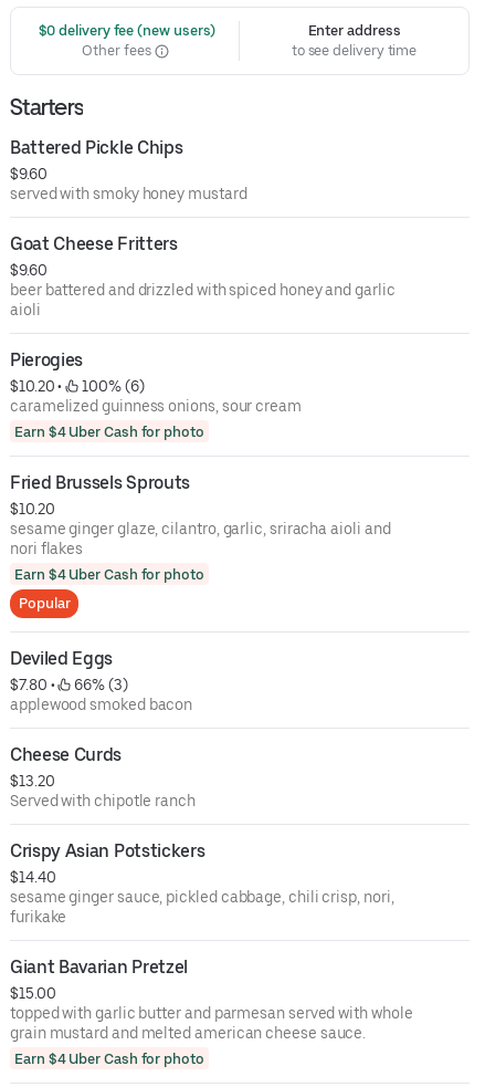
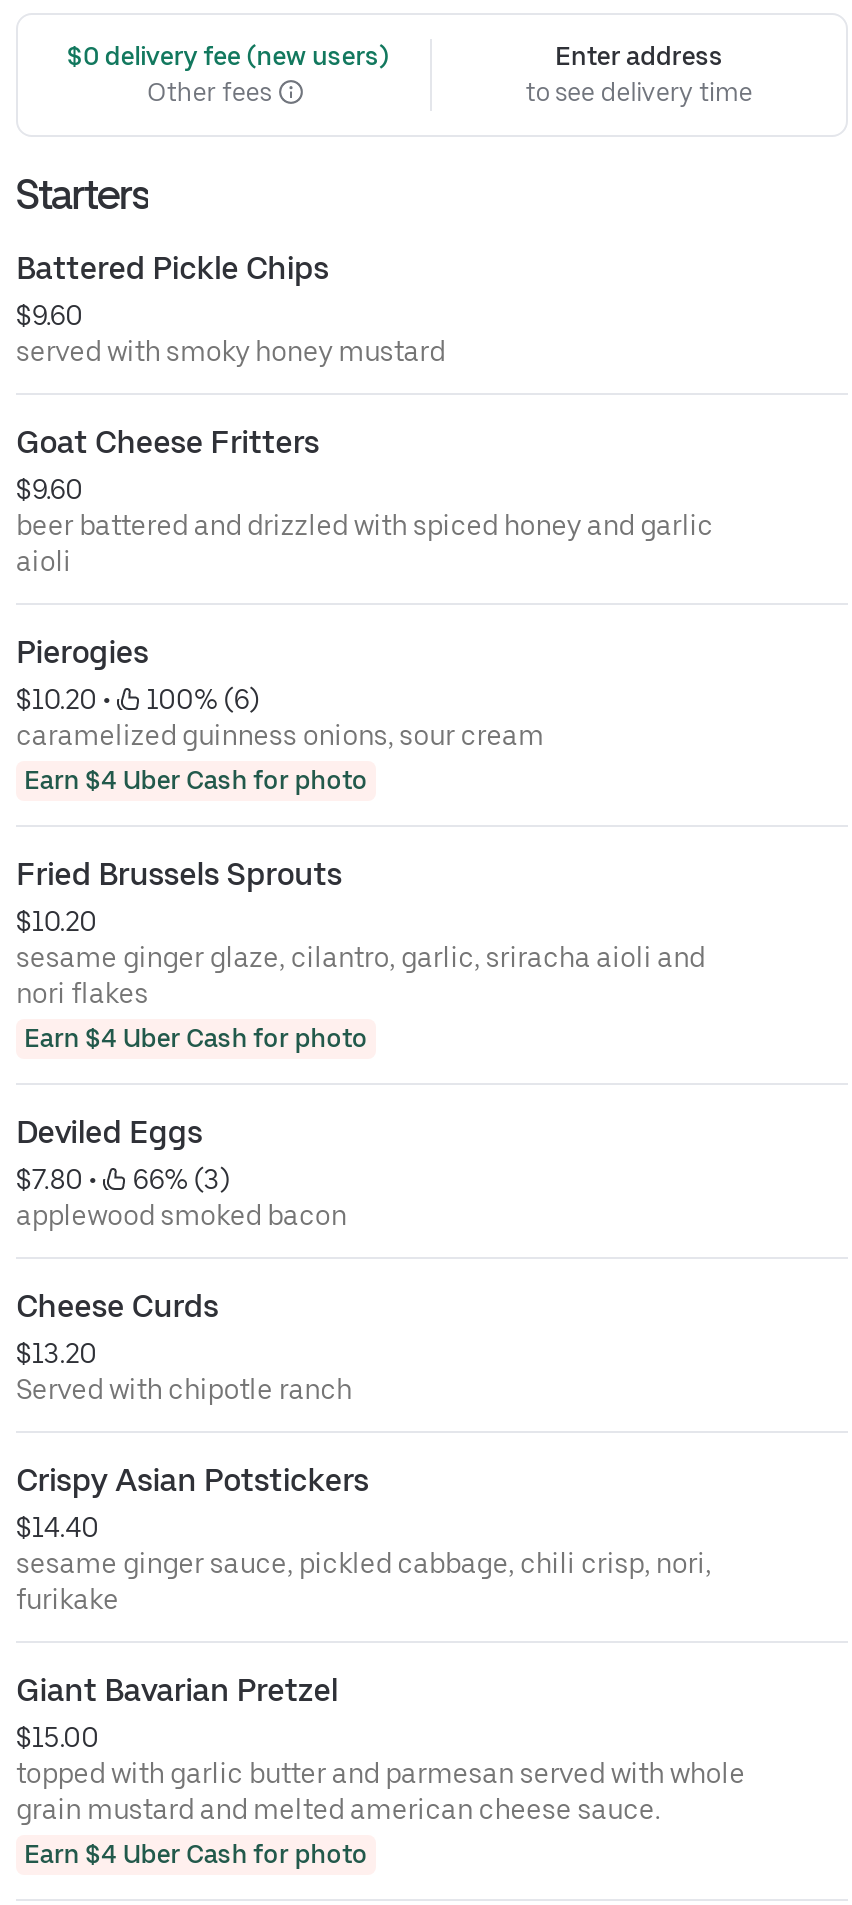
[19,595,70,612] Popular -> none

